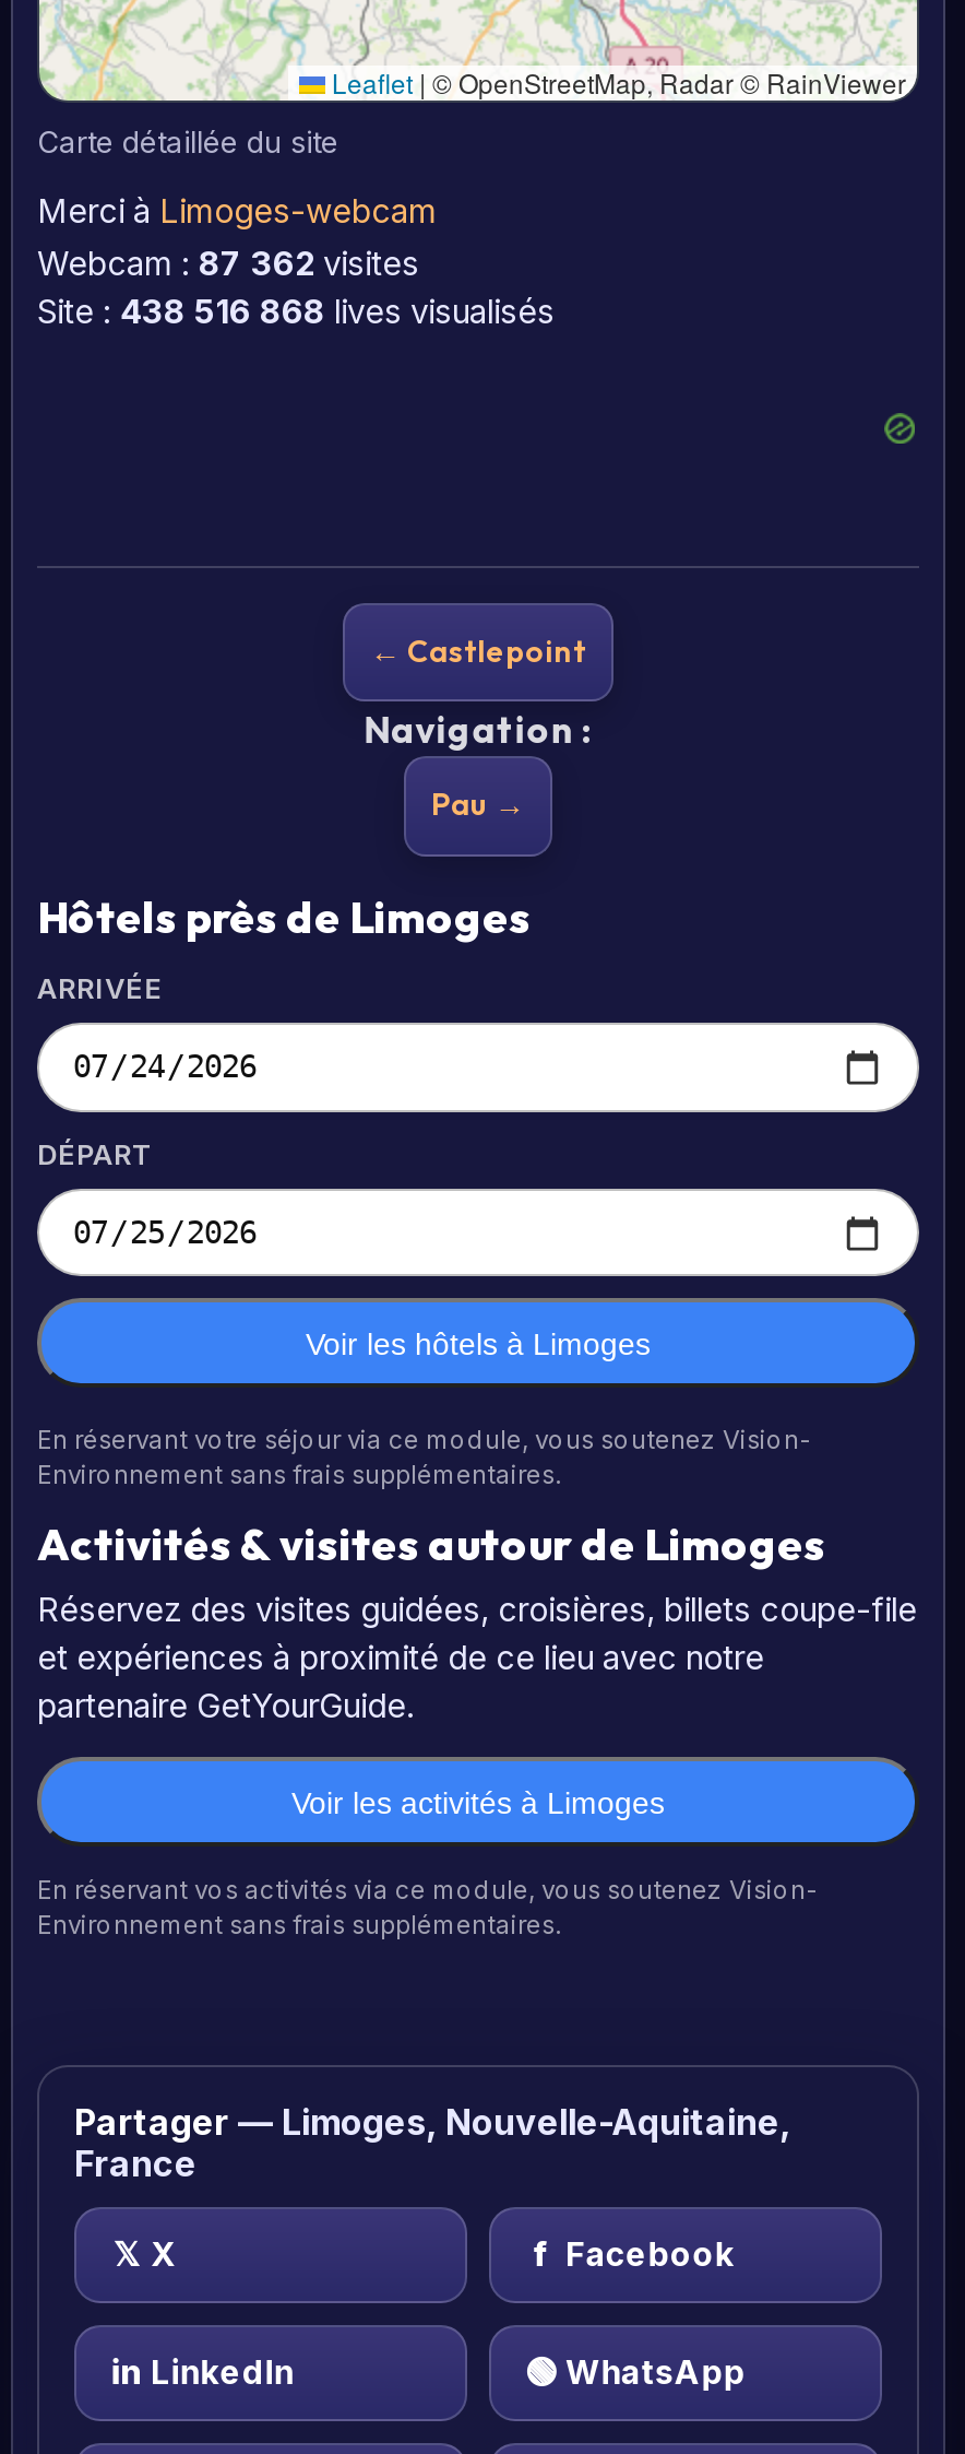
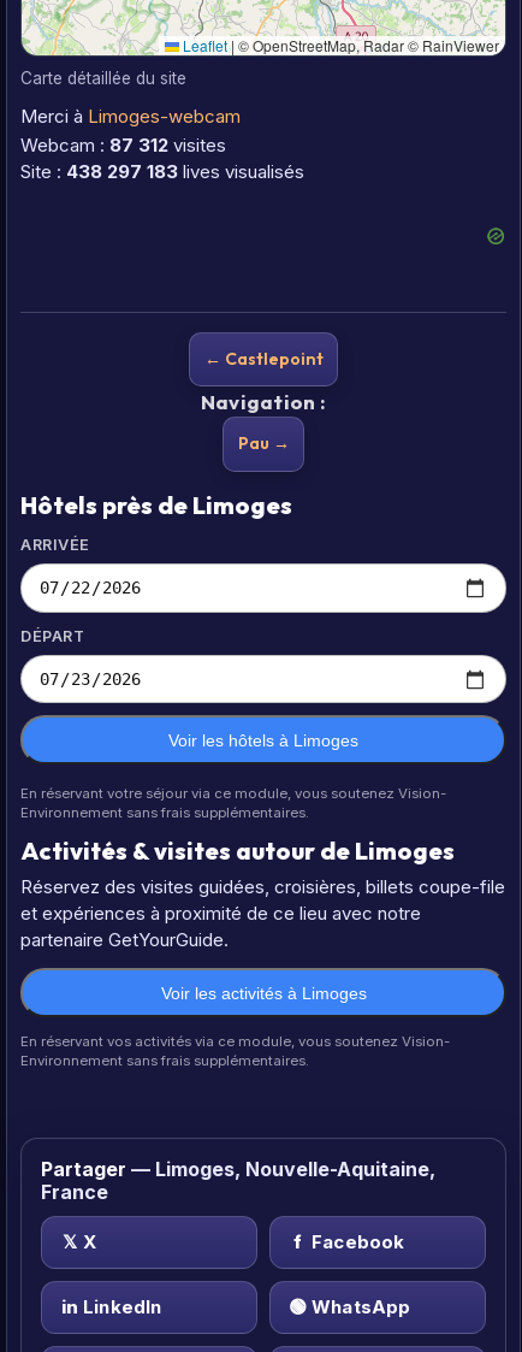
[37,242,419,284] Webcam : 87 362 visites -> [20,134,226,156] Webcam : 87 312 visites
[37,290,555,332] Site : 438 516 868 lives visualisés -> [20,160,304,183] Site : 438 297 183 lives visualisés

